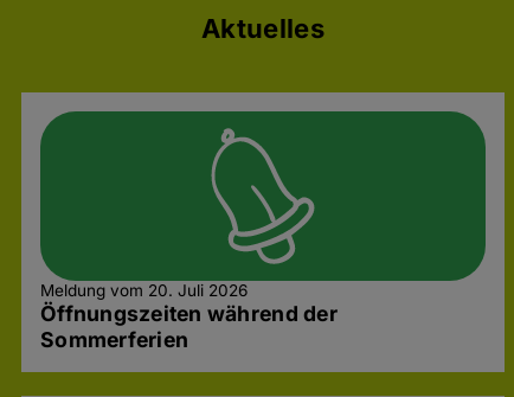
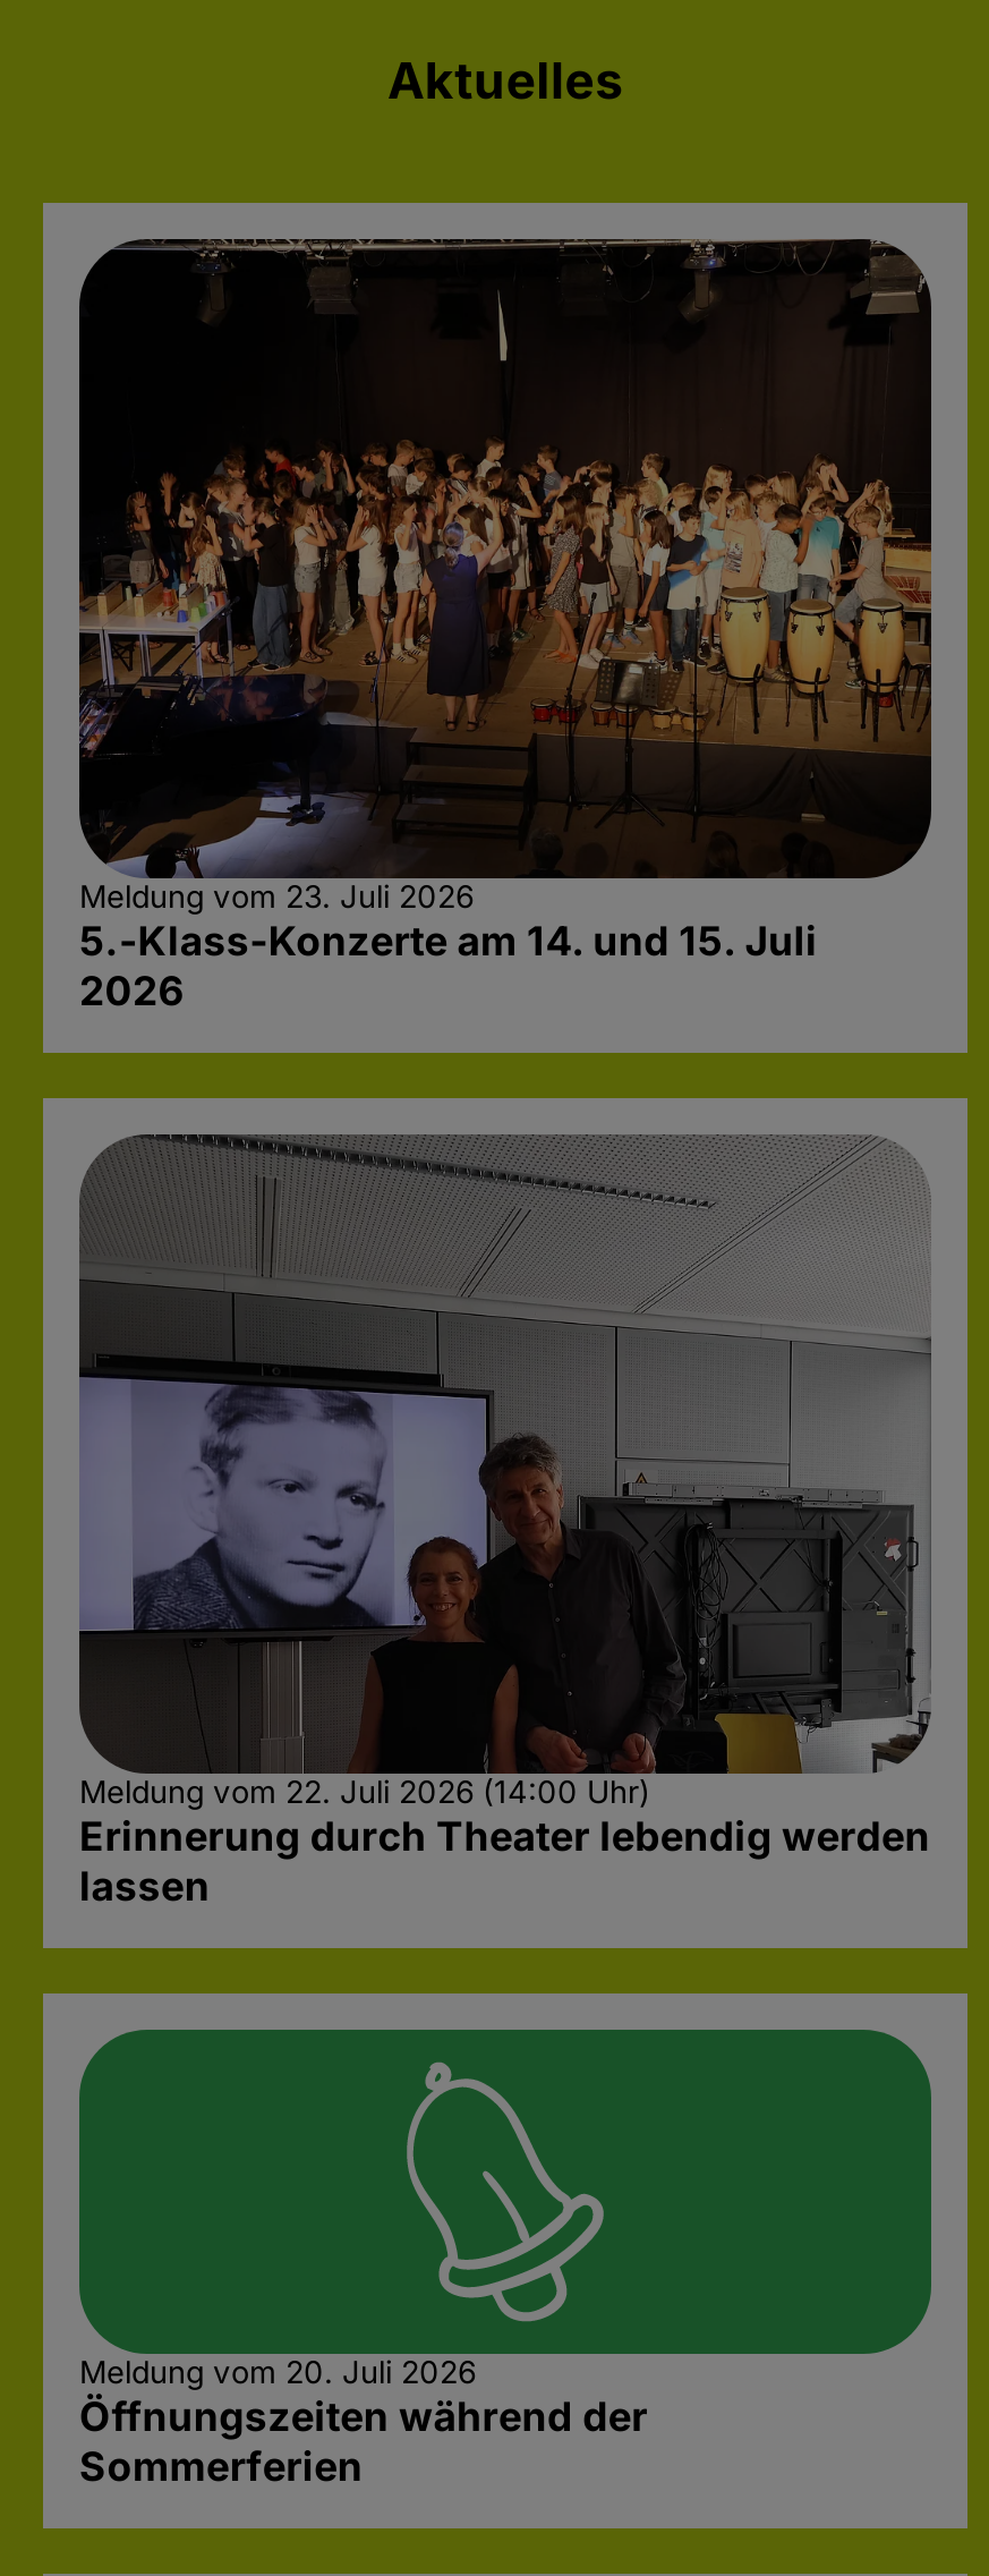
none -> [41,237,970,1053] [image] | Meldung vom 23. Juli 2026 | 5.-Klass-Konzerte am 14. und 15. Juli | 2026
none -> [43,1098,967,1948] [image] | Meldung vom 22. Juli 2026 (14:00 Uhr) | Erinnerung durch Theater lebendig werden | lassen

